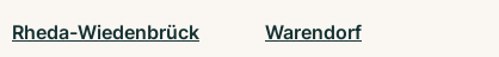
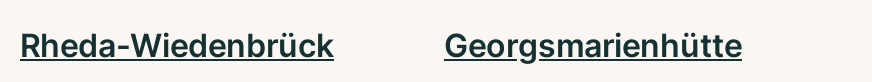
[265,20,362,44] Warendorf -> [444,25,742,65] Georgsmarienhütte

